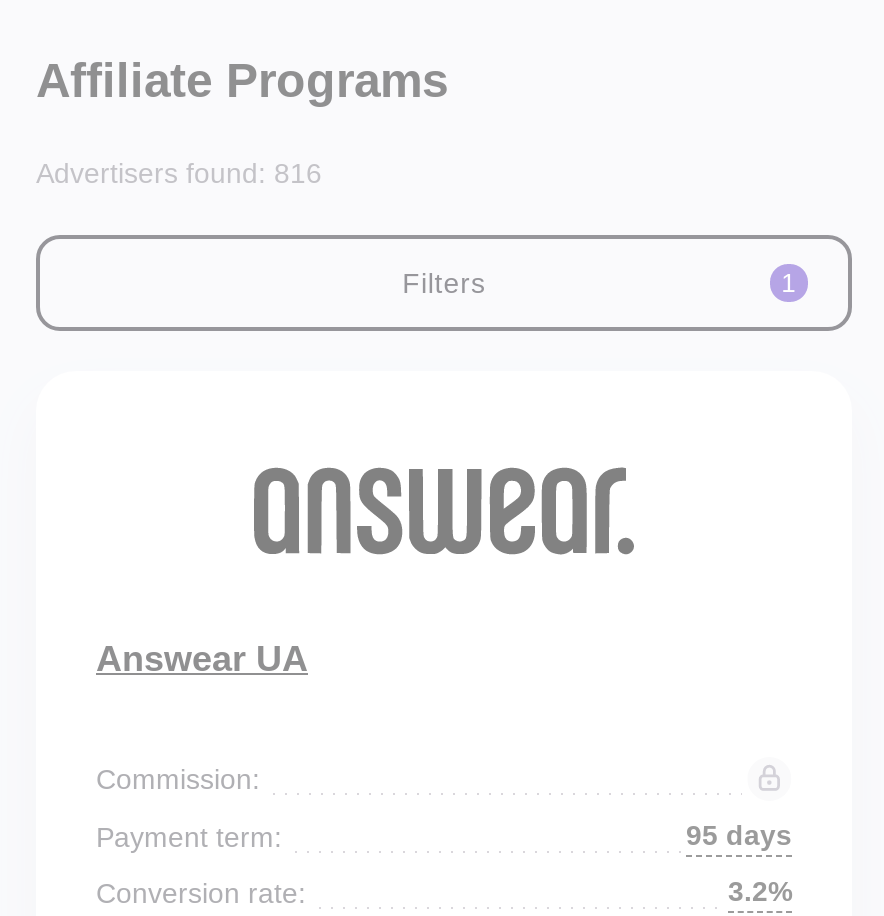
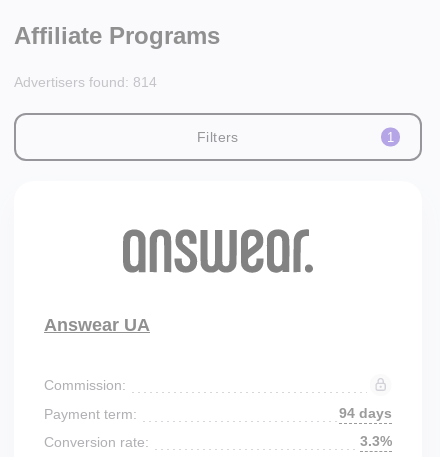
[36,157,322,189] Advertisers found: 816 -> [14,74,157,90] Advertisers found: 814
[686,819,792,851] 95 days -> [339,405,392,421] 94 days
[728,875,792,907] 3.2% -> [360,433,392,449] 3.3%

